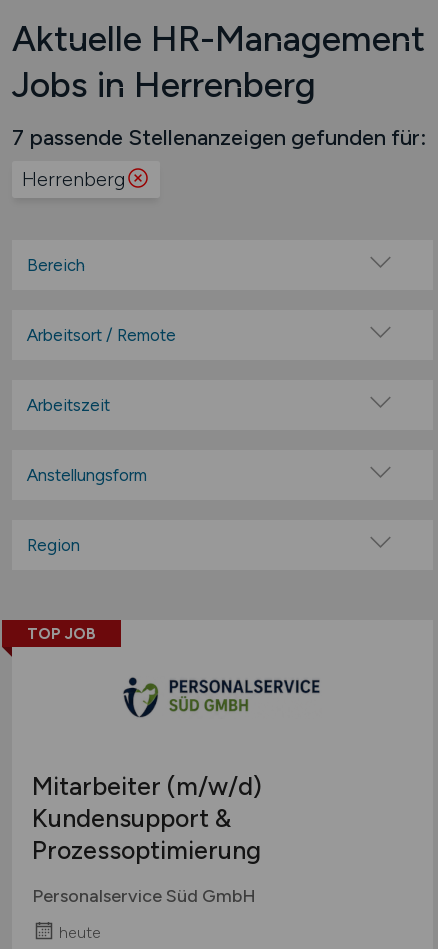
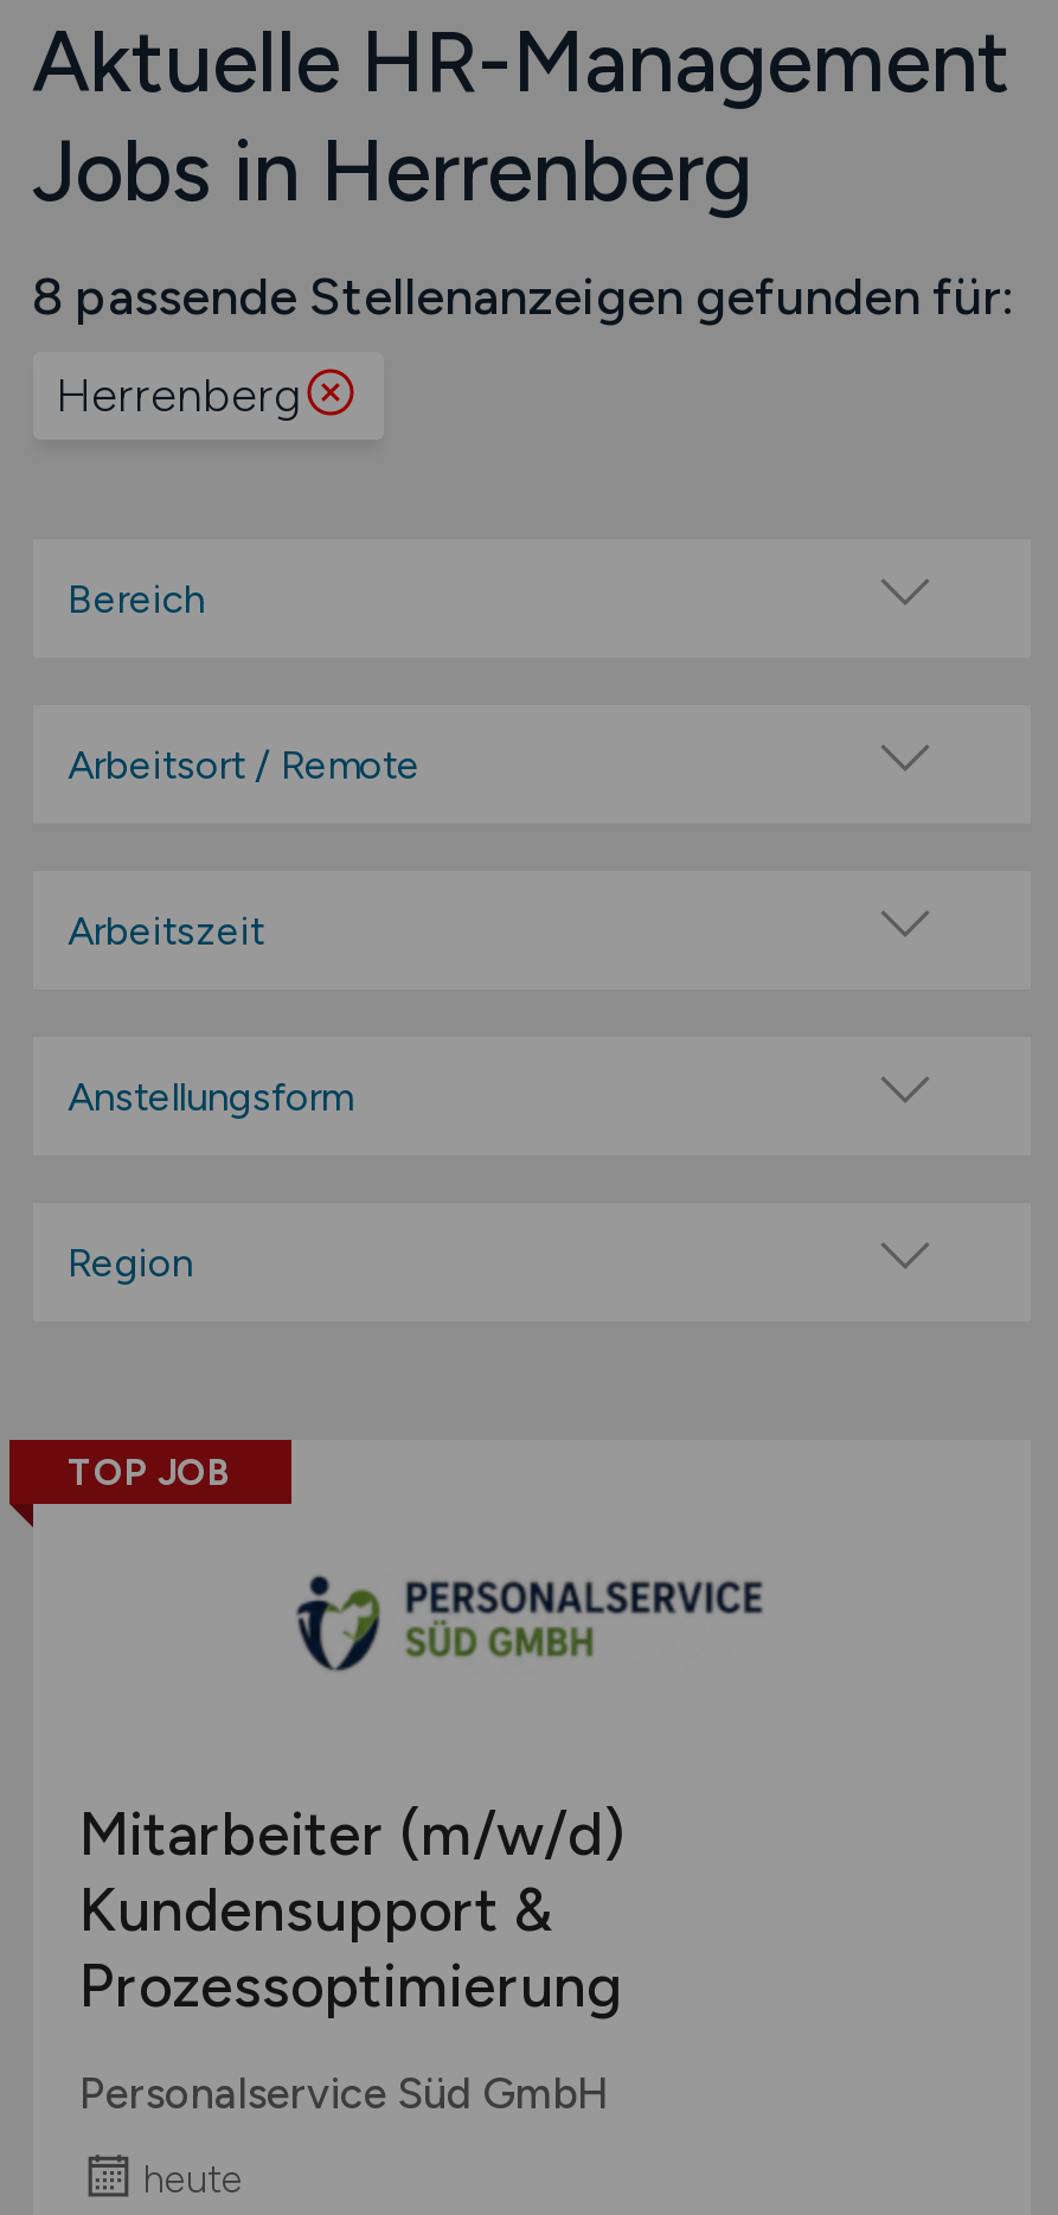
[11,124,425,150] 7 passende Stellenanzeigen gefunden für: -> [32,264,1015,326] 8 passende Stellenanzeigen gefunden für:

